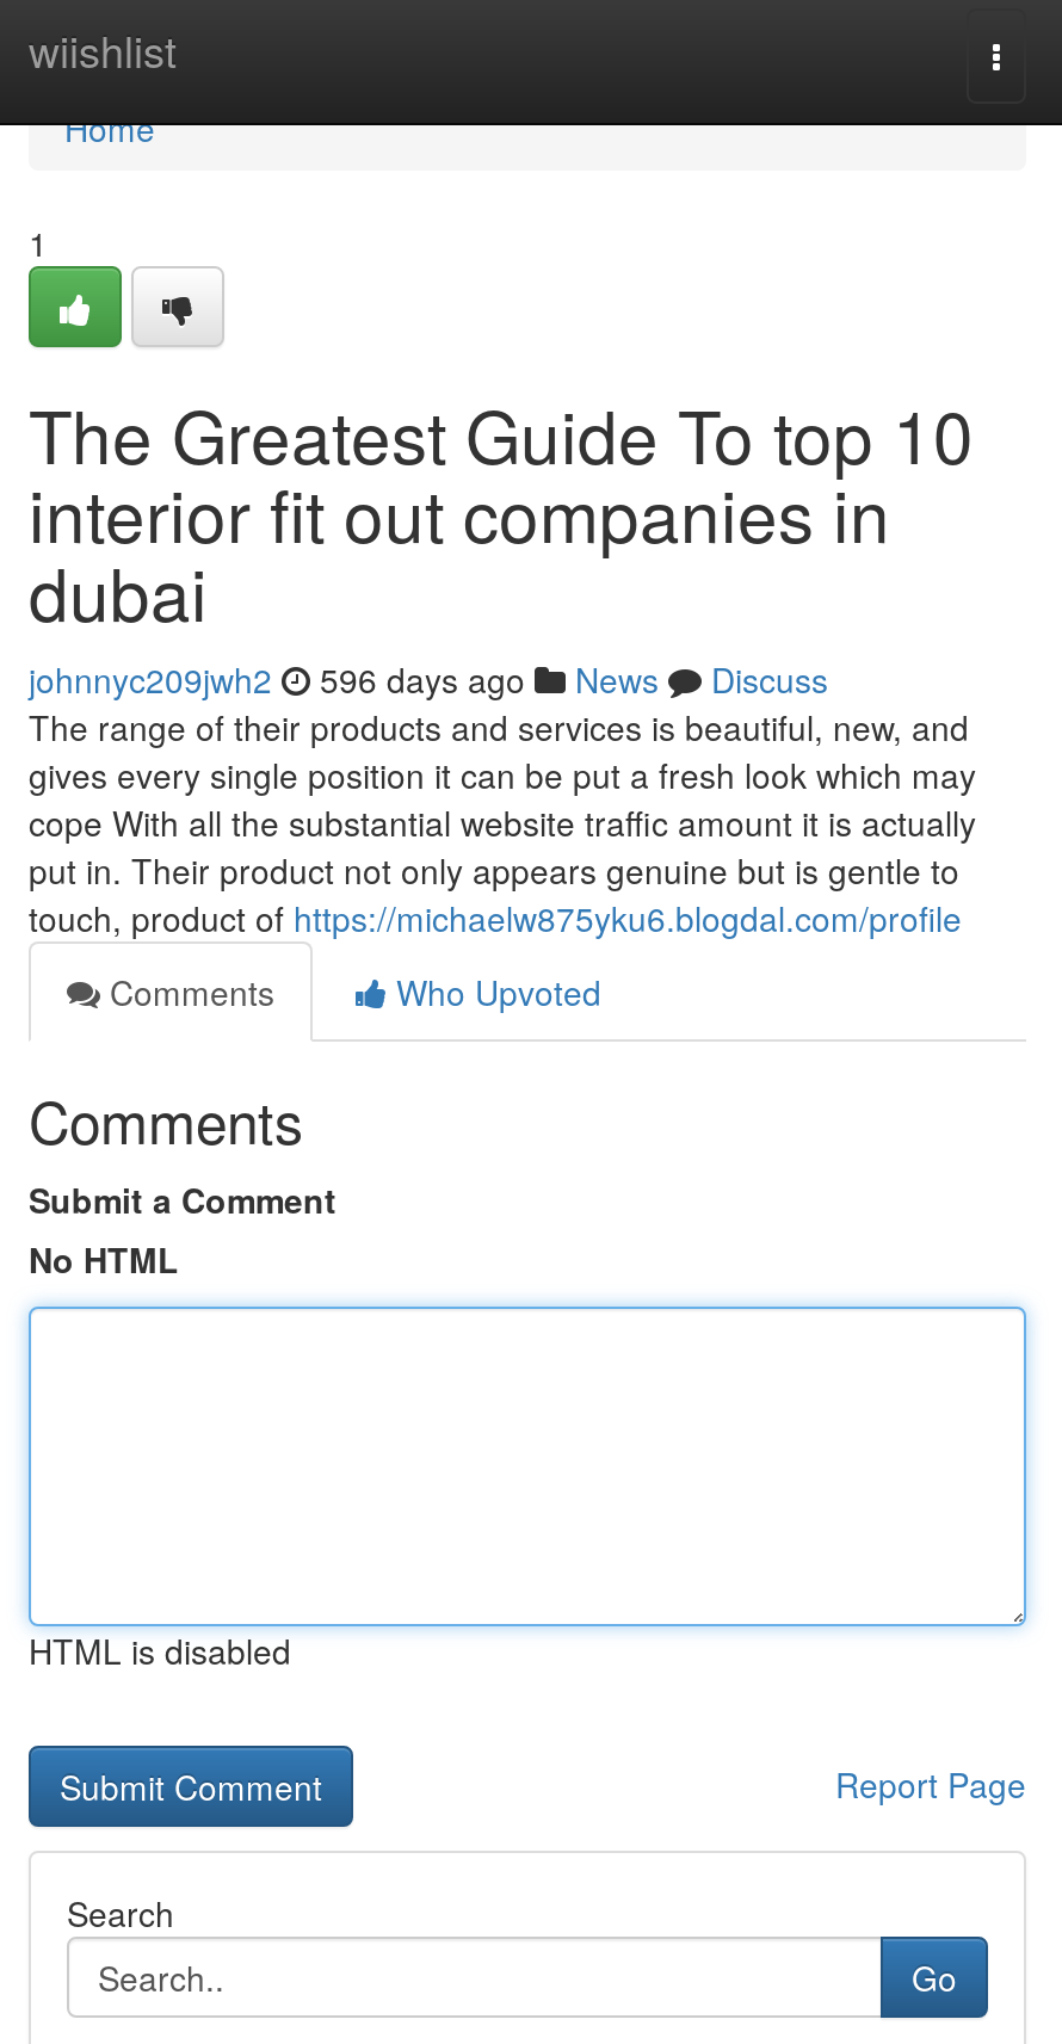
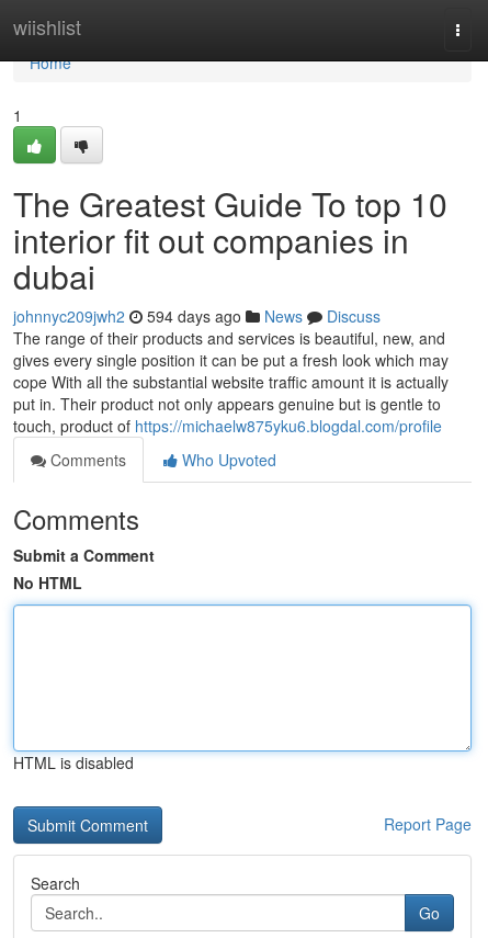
[29,655,828,703] johnnyc209jwh2 596 days ago News Discuss -> [13,305,381,327] johnnyc209jwh2 594 days ago News Discuss

